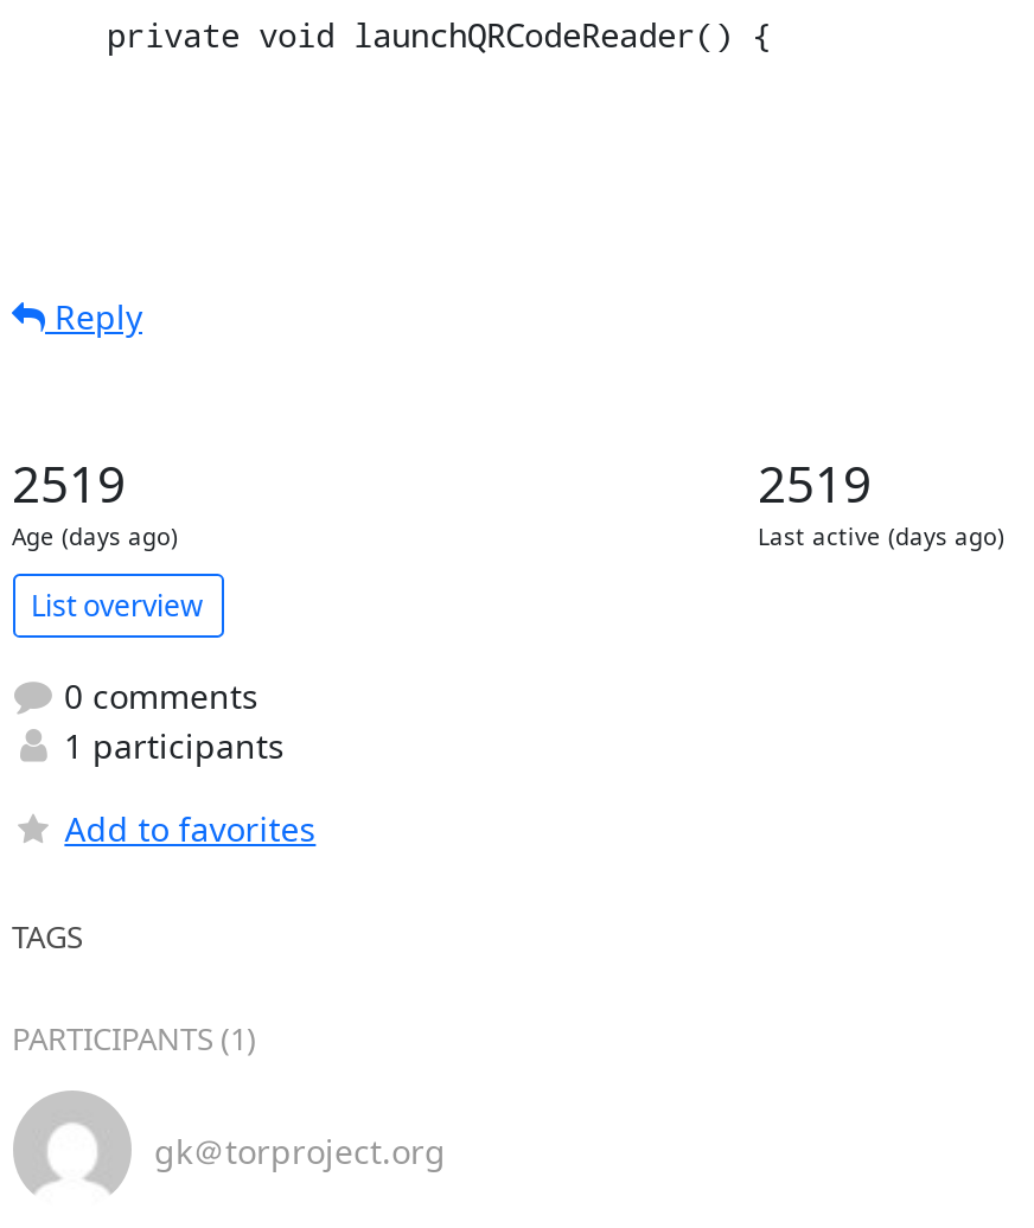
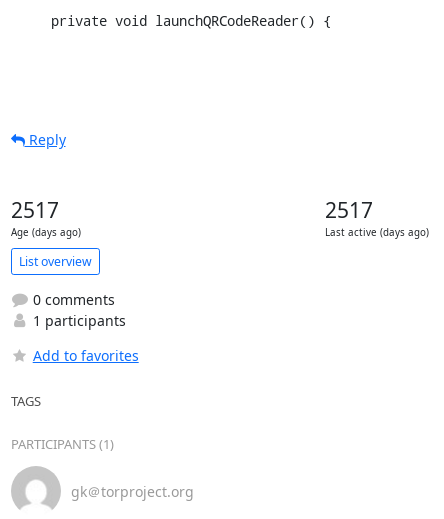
[12,450,126,517] 2519 -> [10,196,58,224] 2517
[758,450,872,517] 2519 -> [325,196,373,224] 2517

